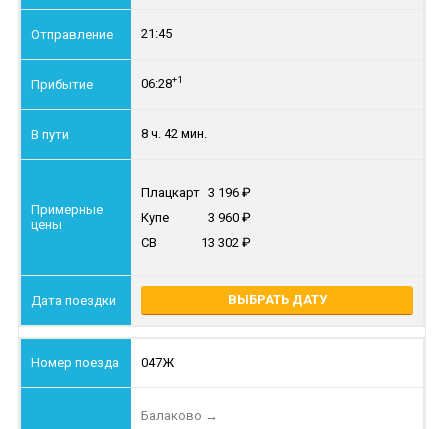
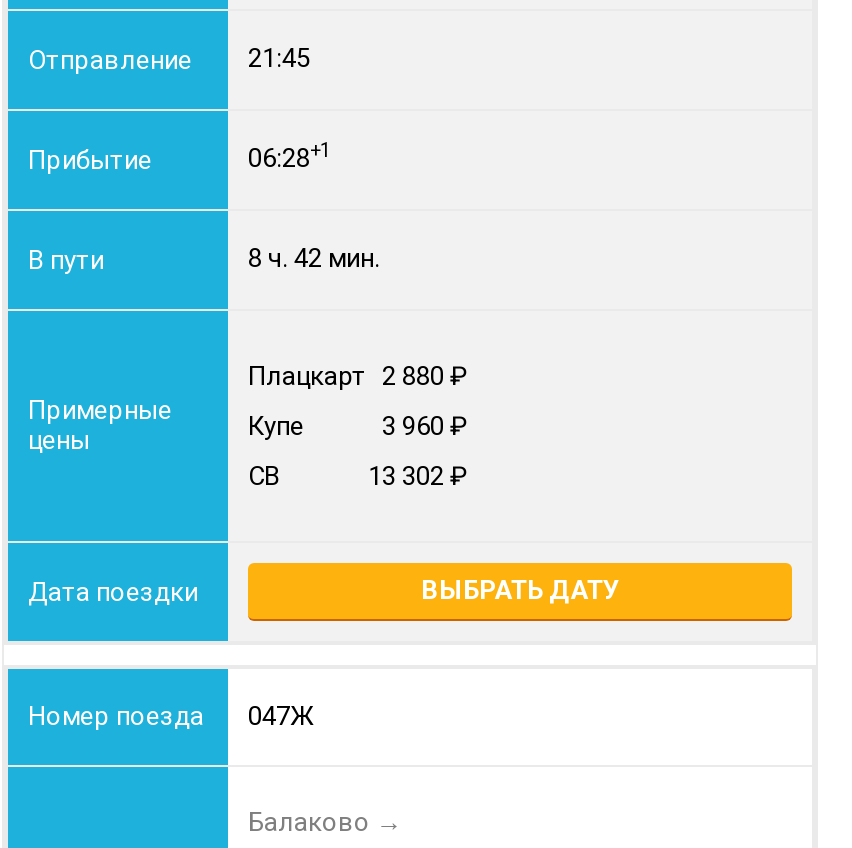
[141,185,239,200] Плацкарт 3 196 -> [248,361,444,391] Плацкарт 2 880

